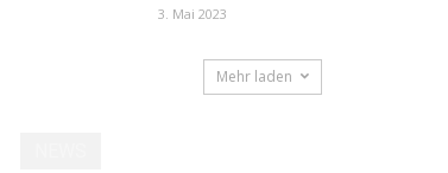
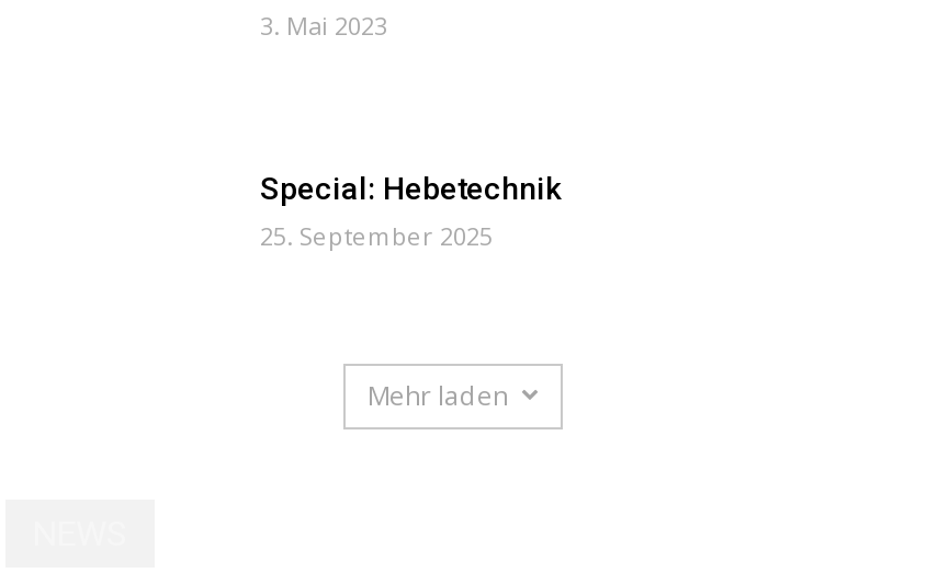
none -> [260,170,561,251] Special: Hebetechnik | 25. September 2025

